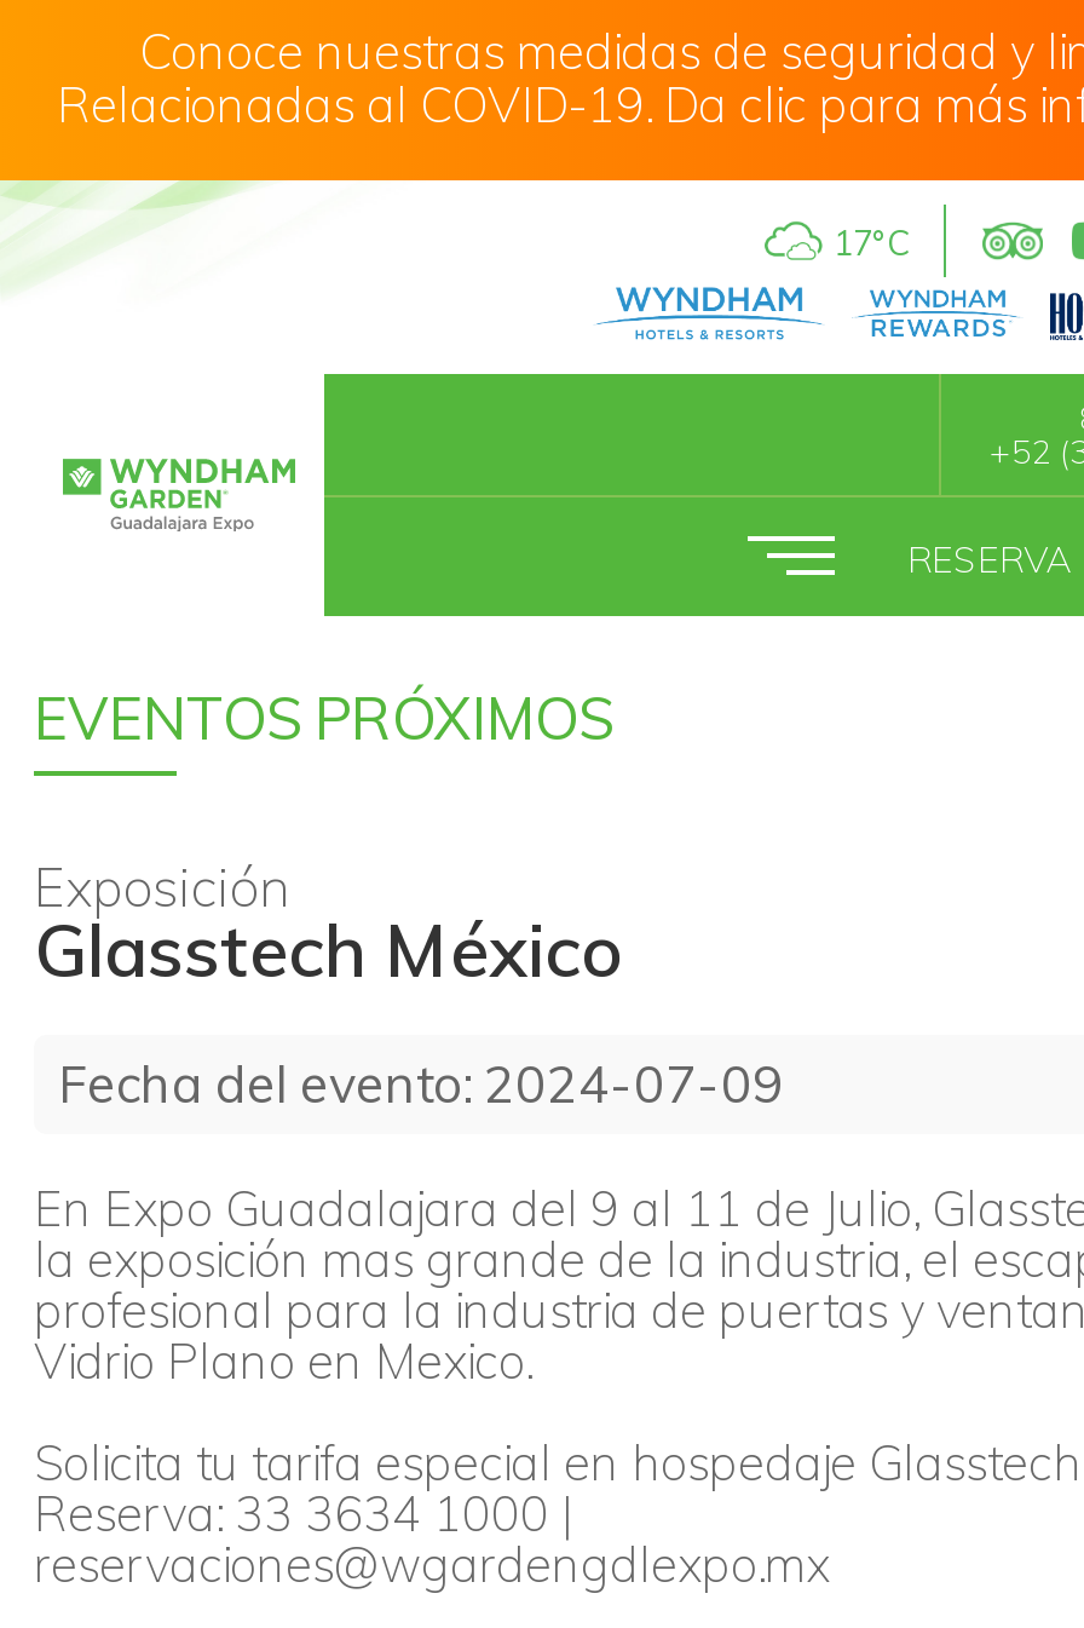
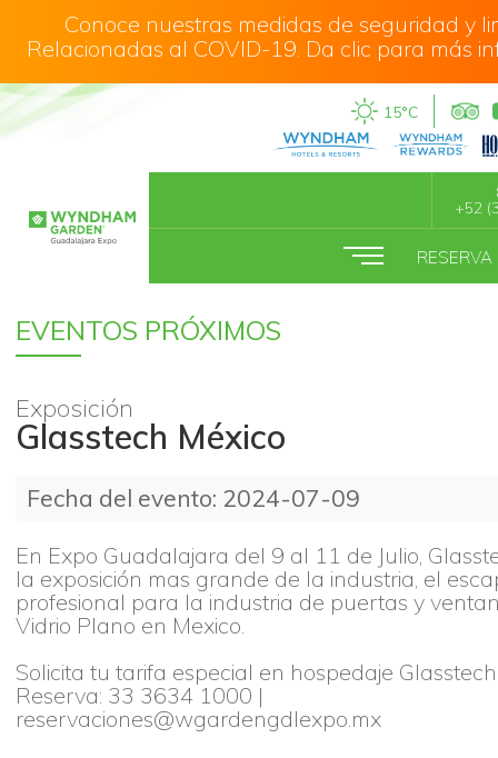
[834,221,911,265] 17°C -> [383,102,419,122] 15°C

